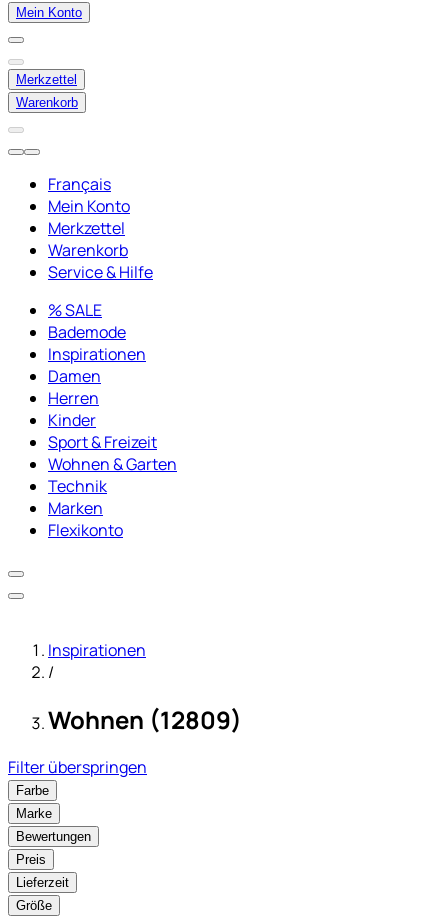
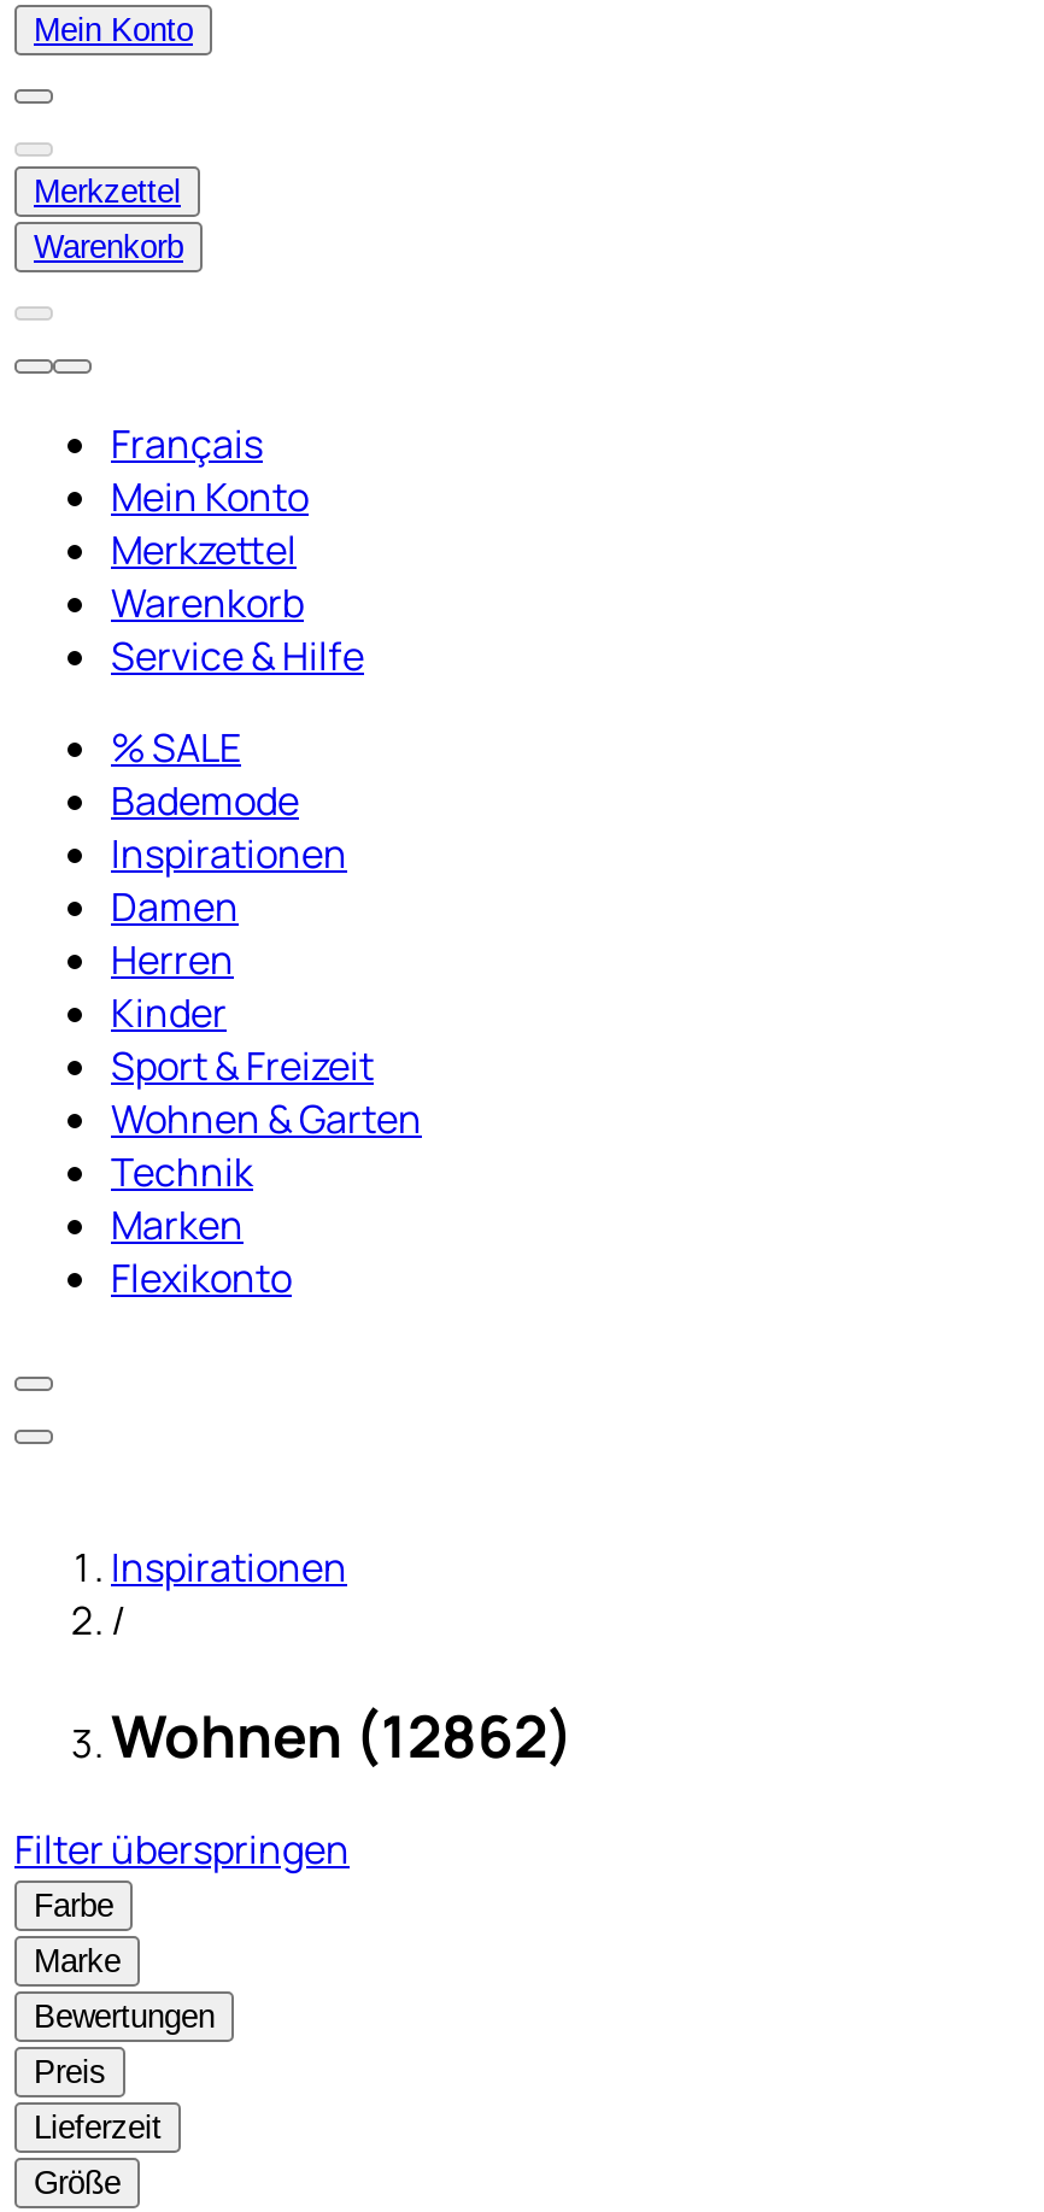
[48,703,242,736] Wohnen (12809) -> [111,1695,574,1774] Wohnen (12862)

